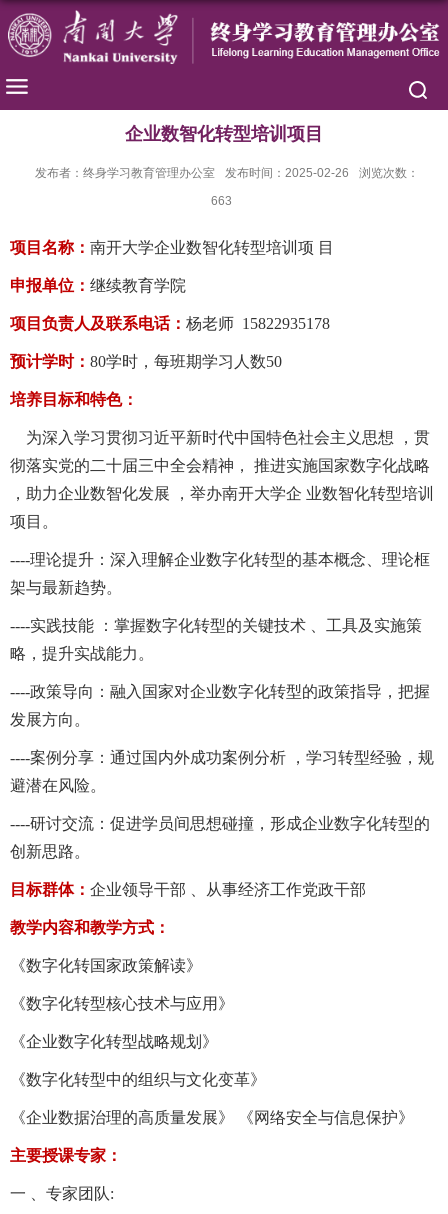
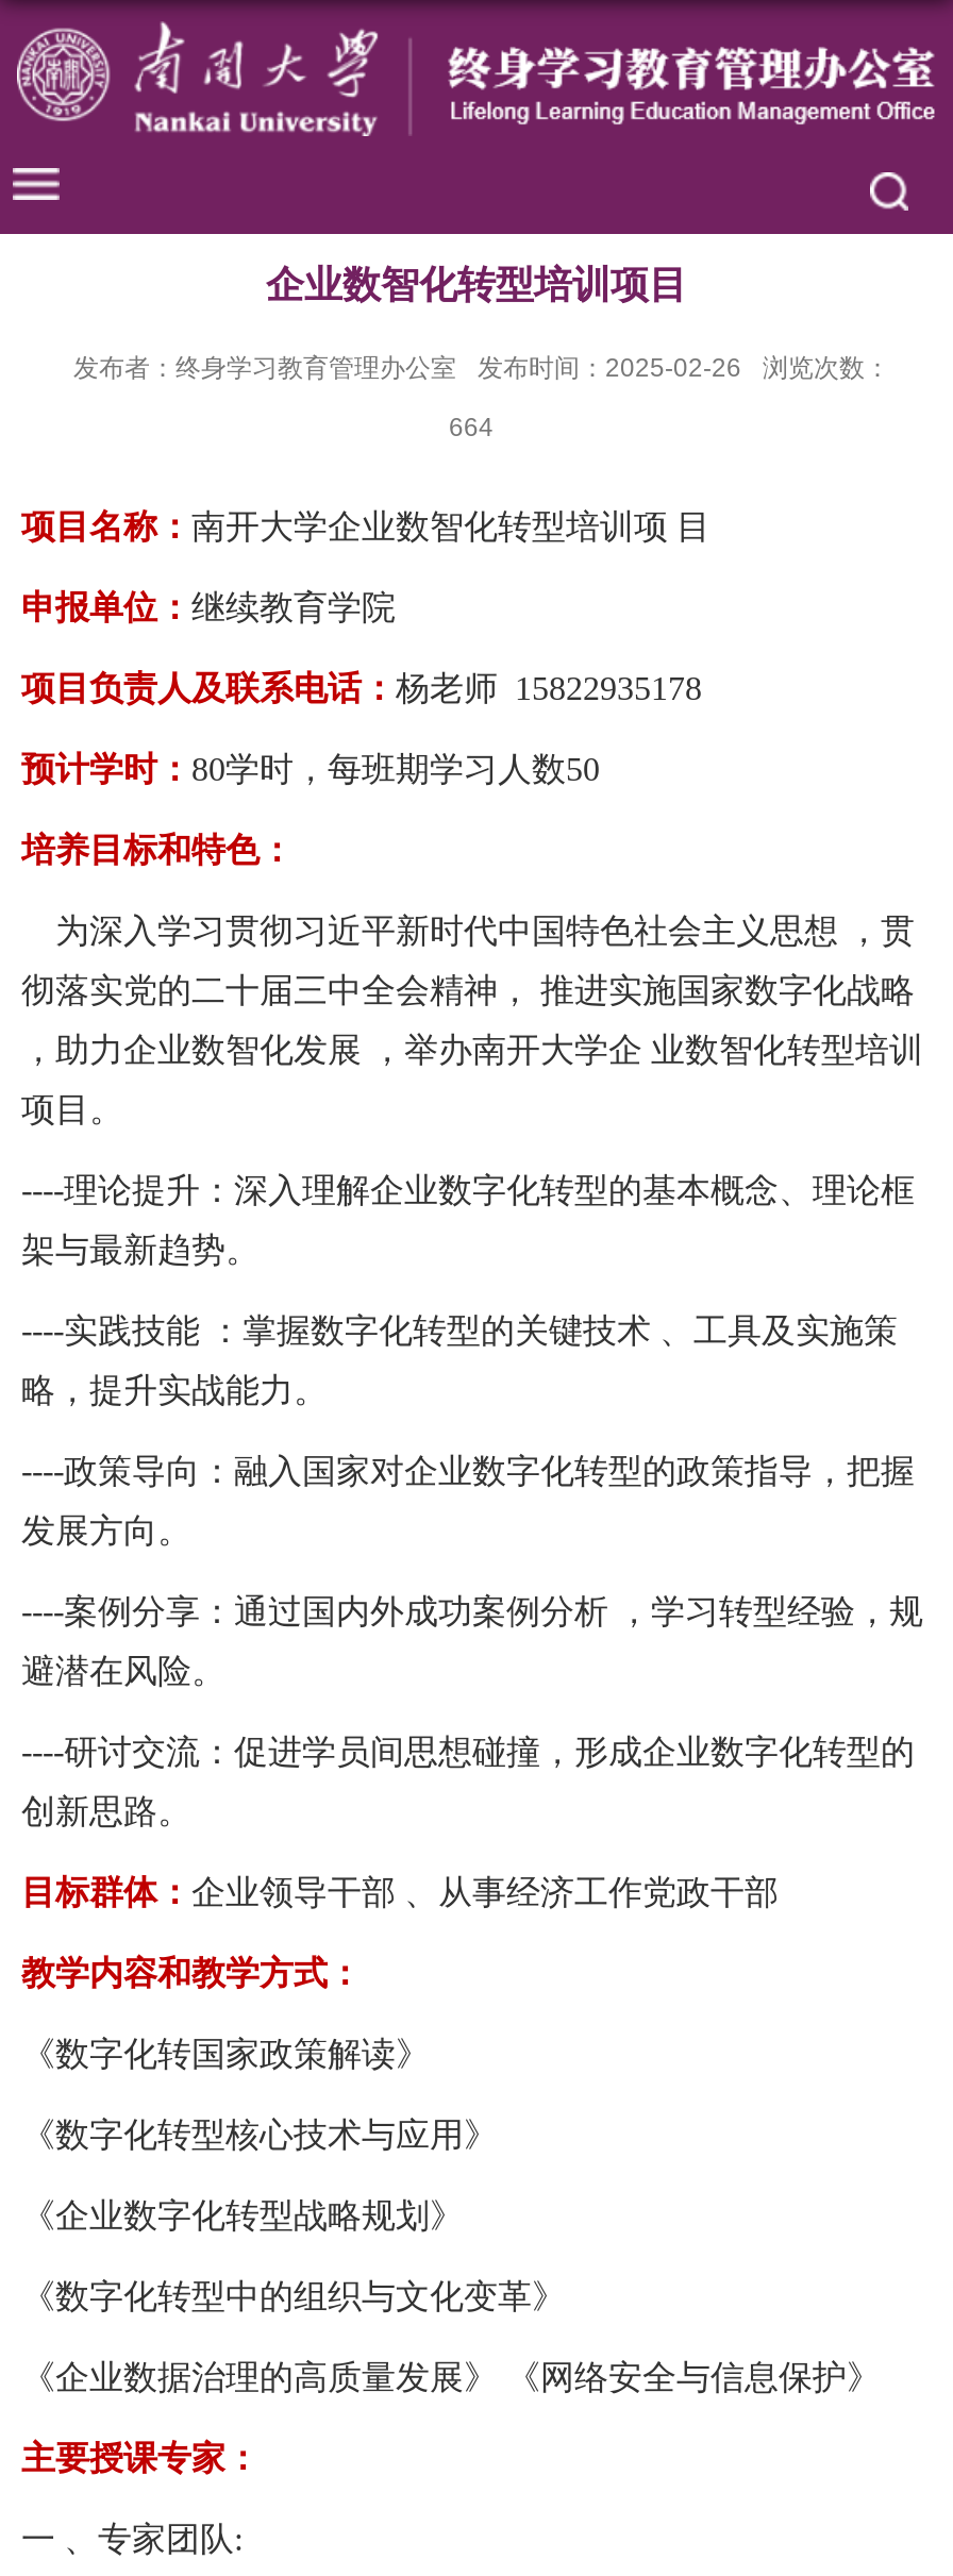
[211,194,232,208] 663 -> [449,413,494,442] 664

